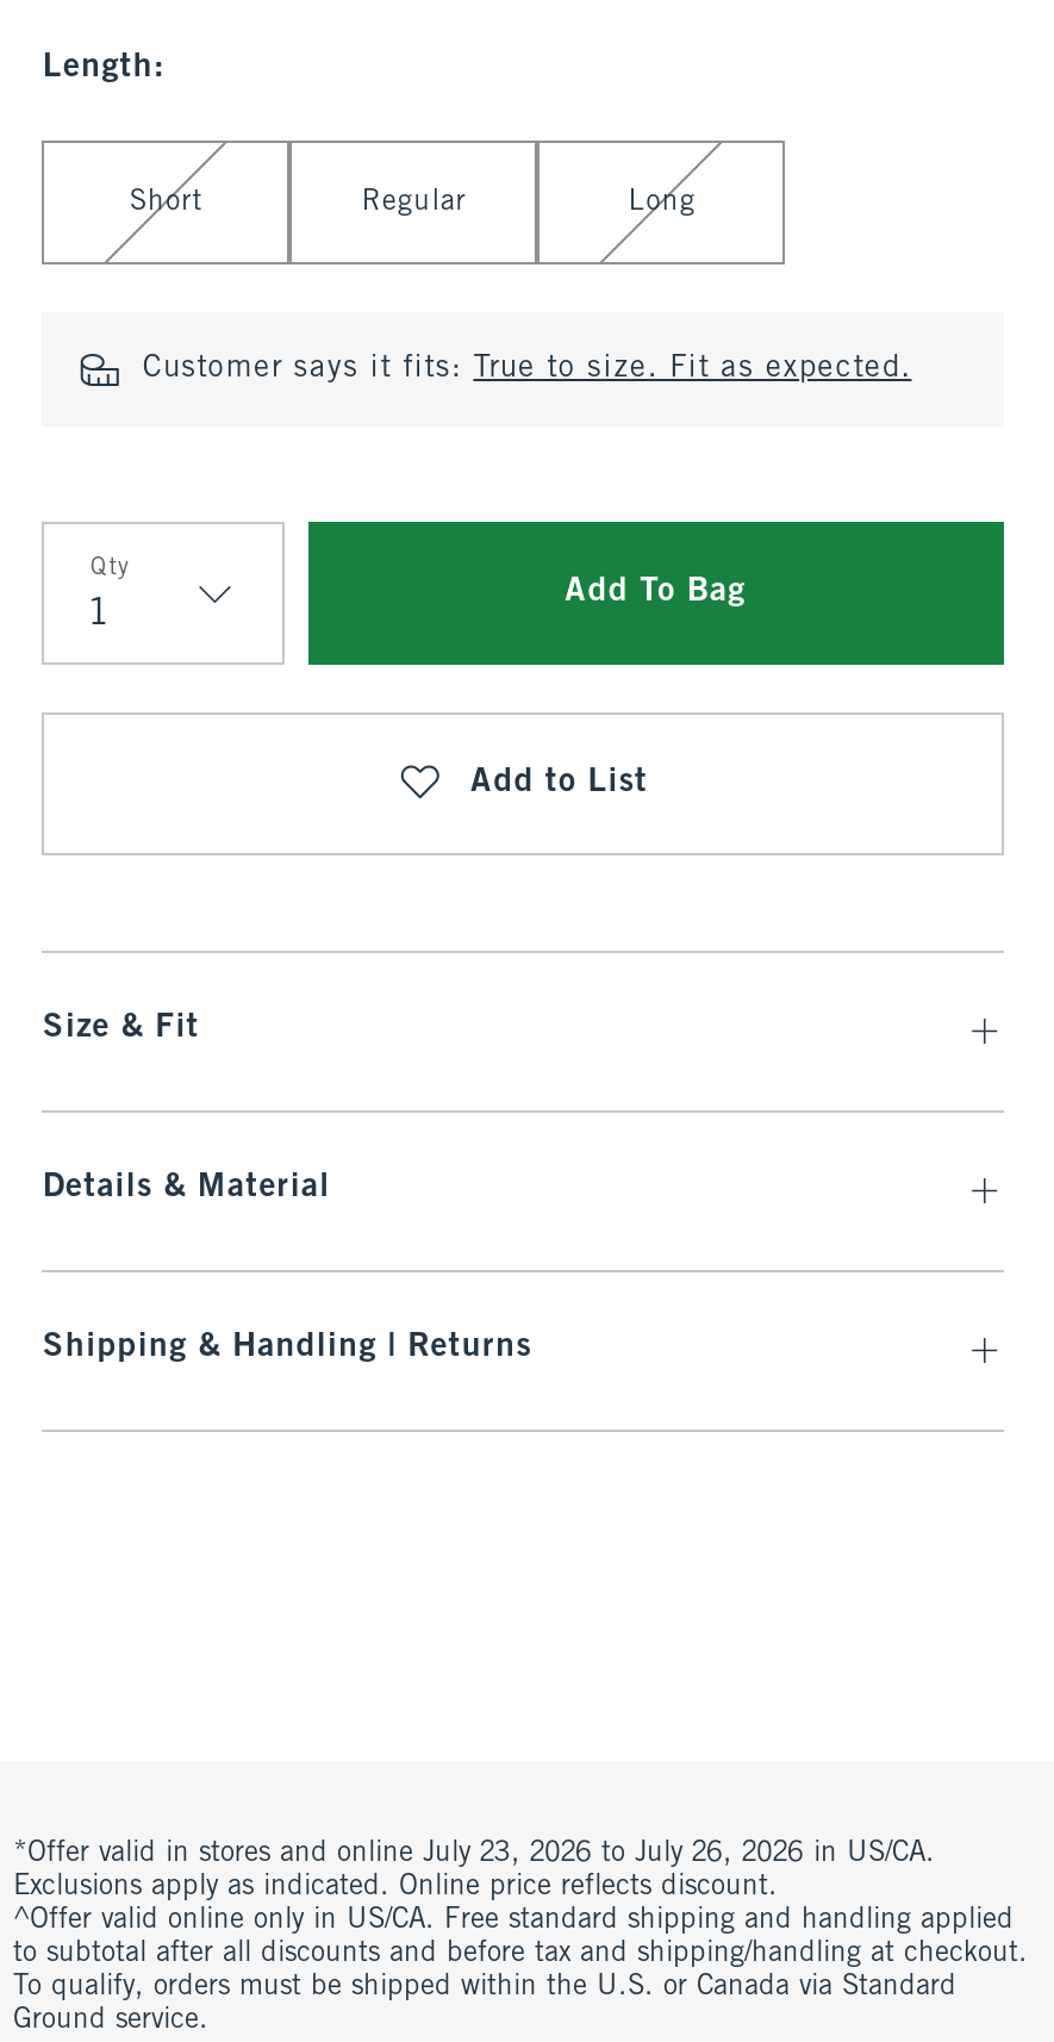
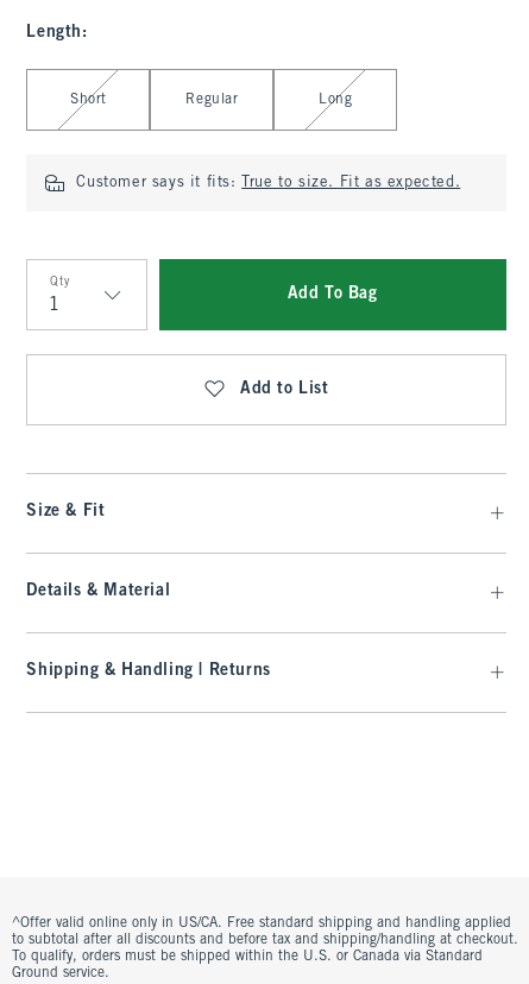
[13,1839,935,1901] *Offer valid in stores and online July 23, 2026 to July 26, 2026 in US/CA. | Exclusions apply as indicated. Online price reflects discount. -> none

